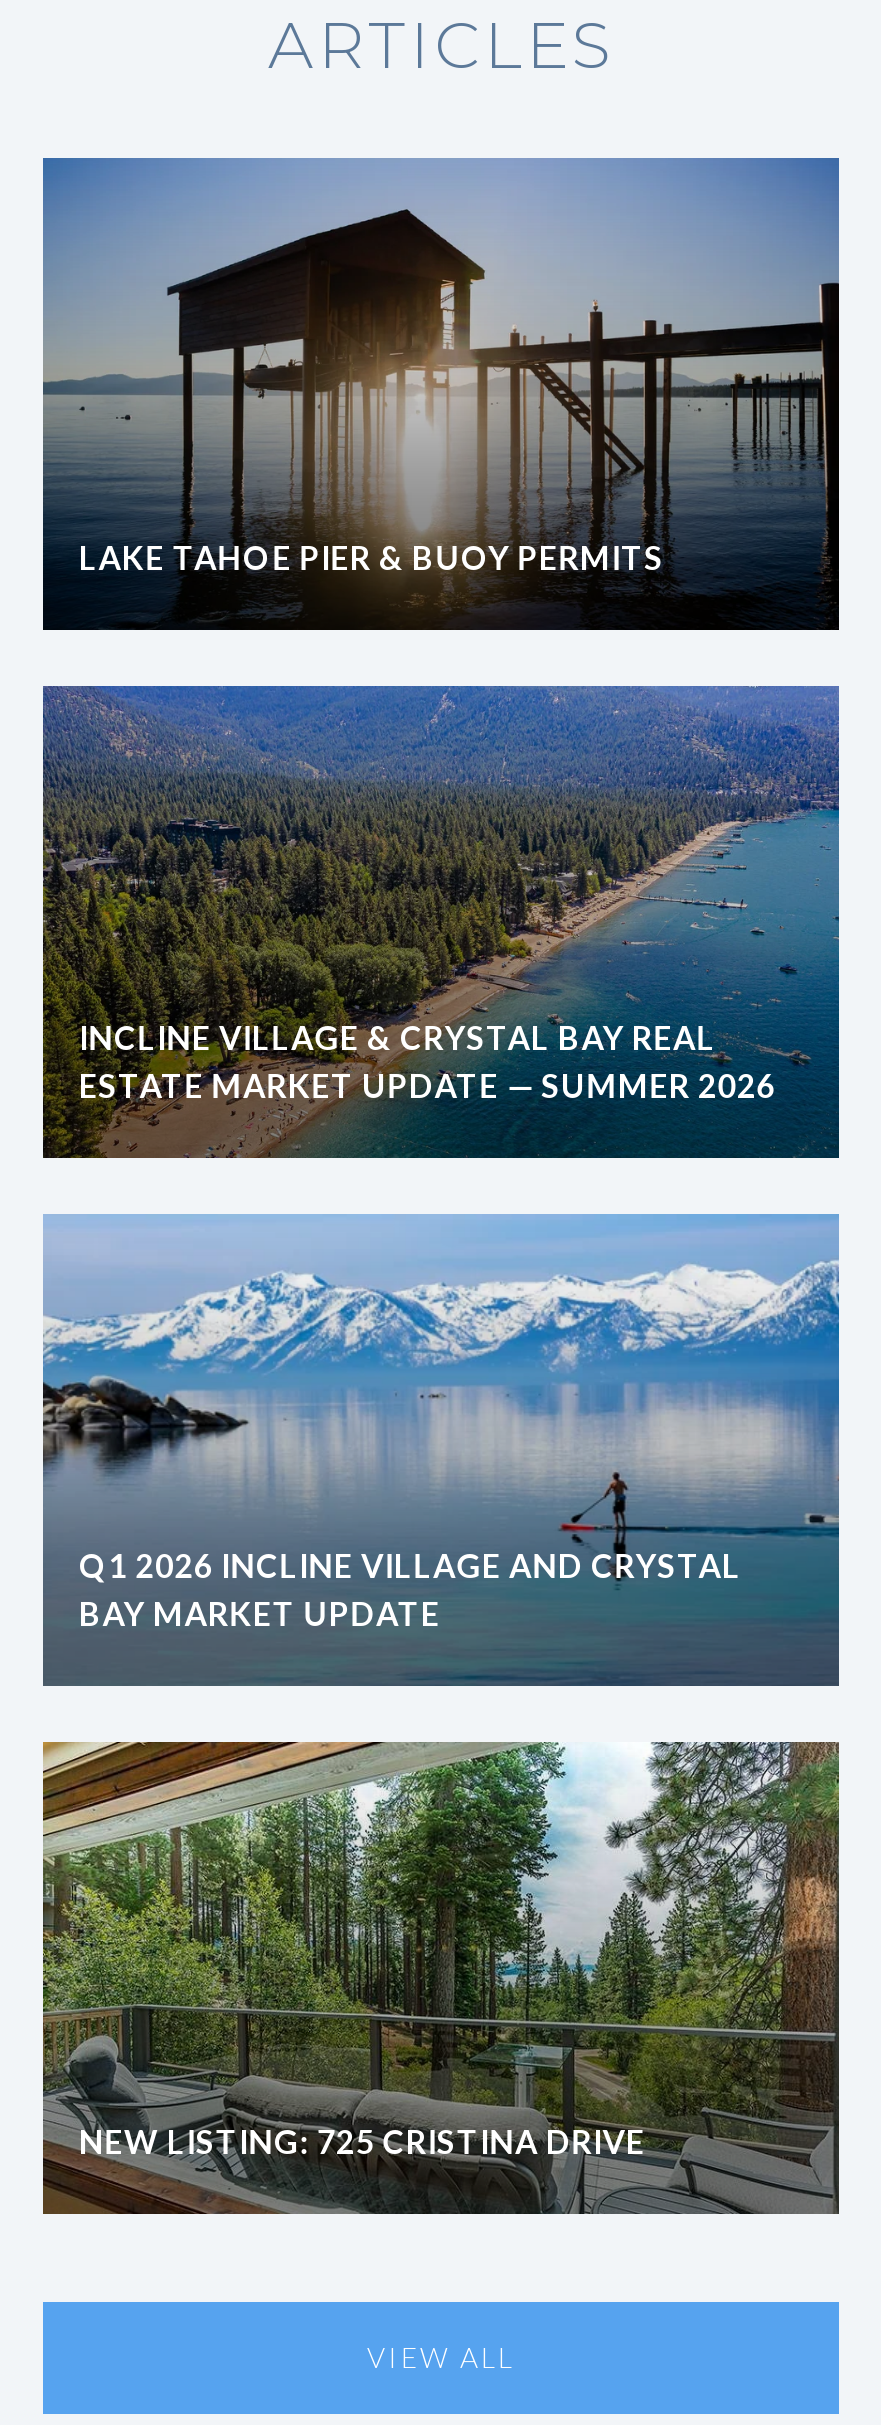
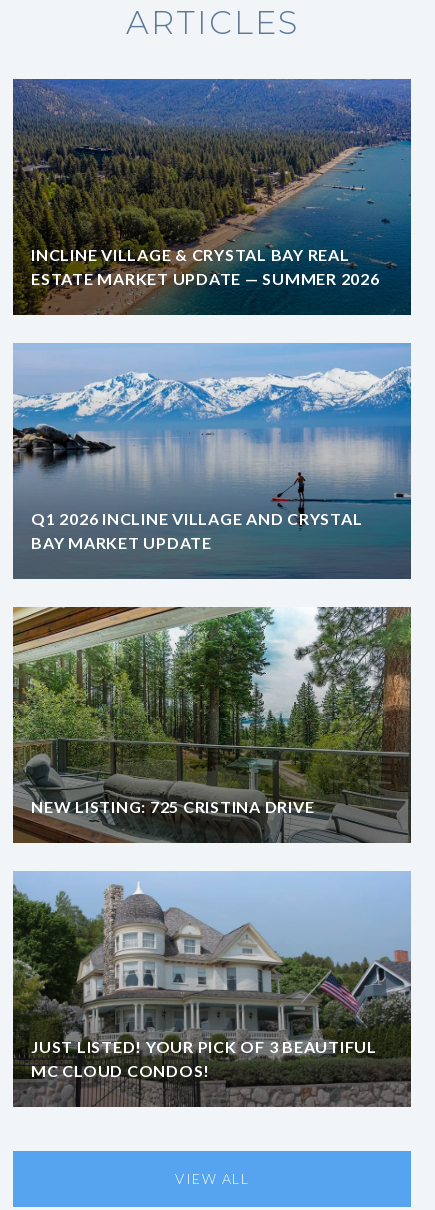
[43,158,841,630] [image] | LAKE TAHOE PIER & BUOY PERMITS -> none
moved [39,684,841,2160] -> [11,78,412,816]: [image] | INCLINE VILLAGE & CRYSTAL BAY REAL | ESTATE MARKET UPDATE — SUMMER 2026 | Q1 2026 INCLINE VILLAGE AND CRYSTAL | BAY MARKET UPDATE | NEW LISTING: 725 CRISTINA DRIVE
none -> [13,871,411,1107] [image] | JUST LISTED! YOUR PICK OF 3 BEAUTIFUL | MC CLOUD CONDOS!

